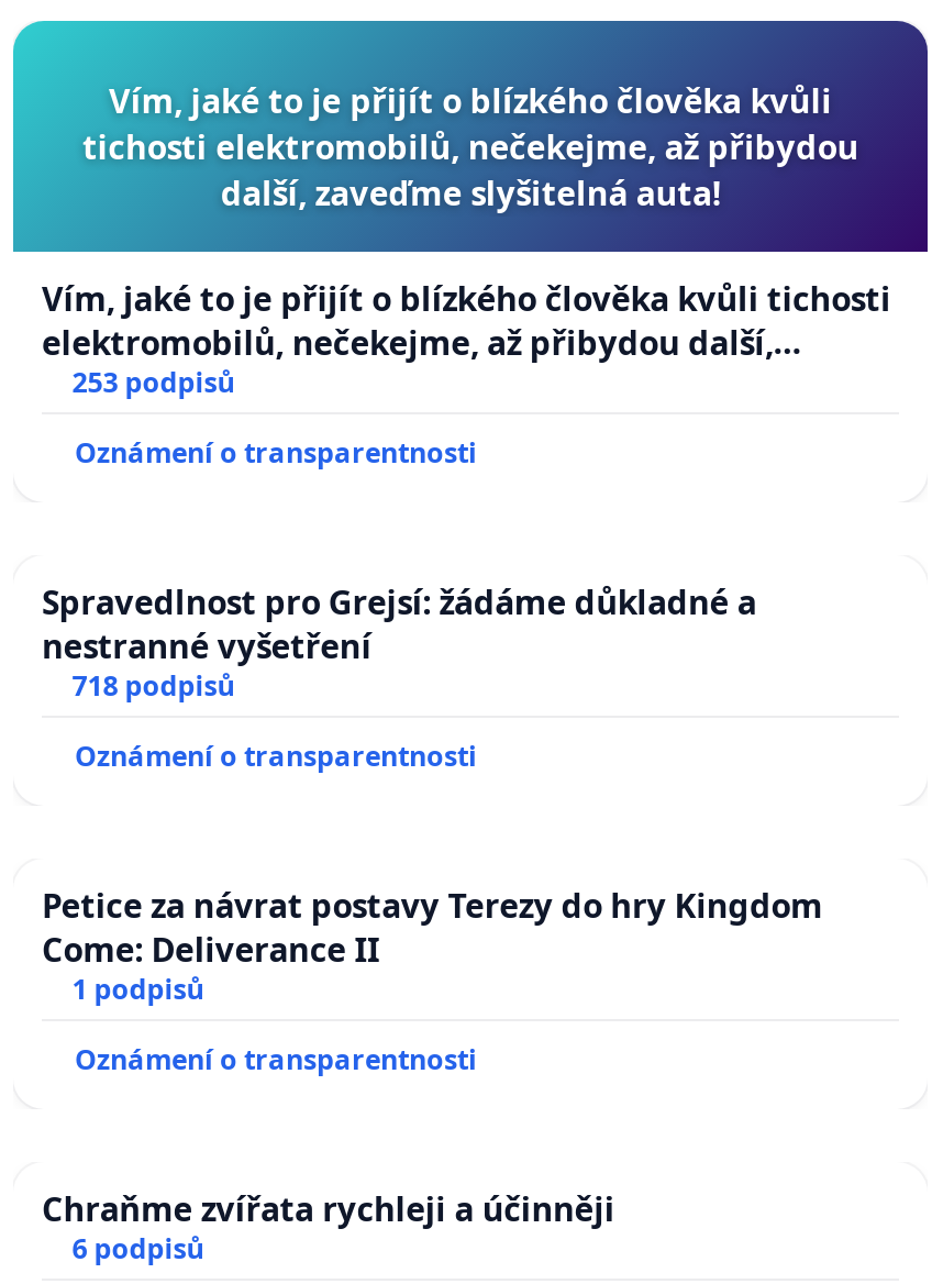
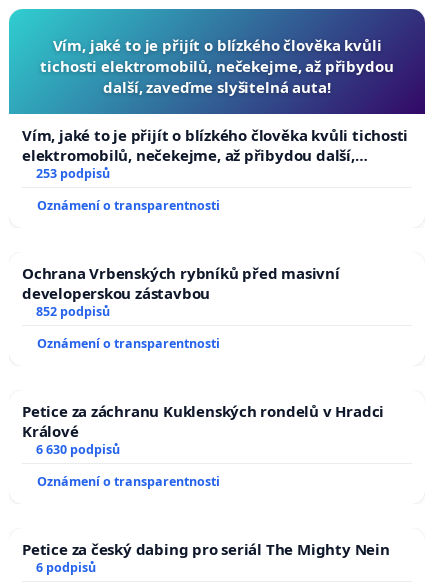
[42,579,757,704] Spravedlnost pro Grejsí: žádáme důkladné a | nestranné vyšetření | 718 podpisů -> [22,263,340,320] Ochrana Vrbenských rybníků před masivní | developerskou zástavbou | 852 podpisů
[42,882,823,1007] Petice za návrat postavy Terezy do hry Kingdom | Come: Deliverance II | 1 podpisů -> [22,401,384,458] Petice za záchranu Kuklenských rondelů v Hradci | Králové | 6 630 podpisů
[42,1186,615,1229] Chraňme zvířata rychleji a účinněji -> [22,539,390,559] Petice za český dabing pro seriál The Mighty Nein

